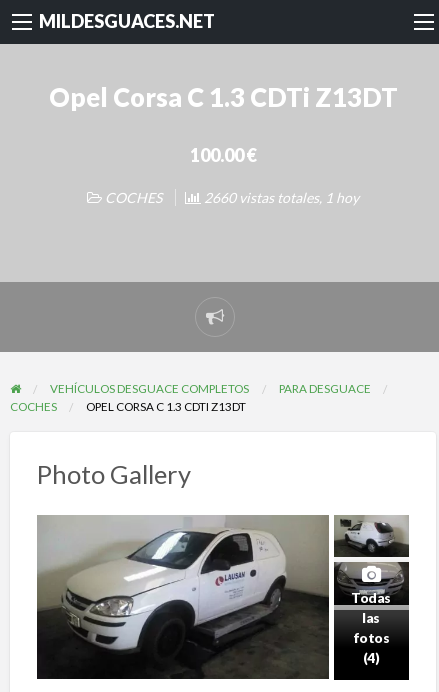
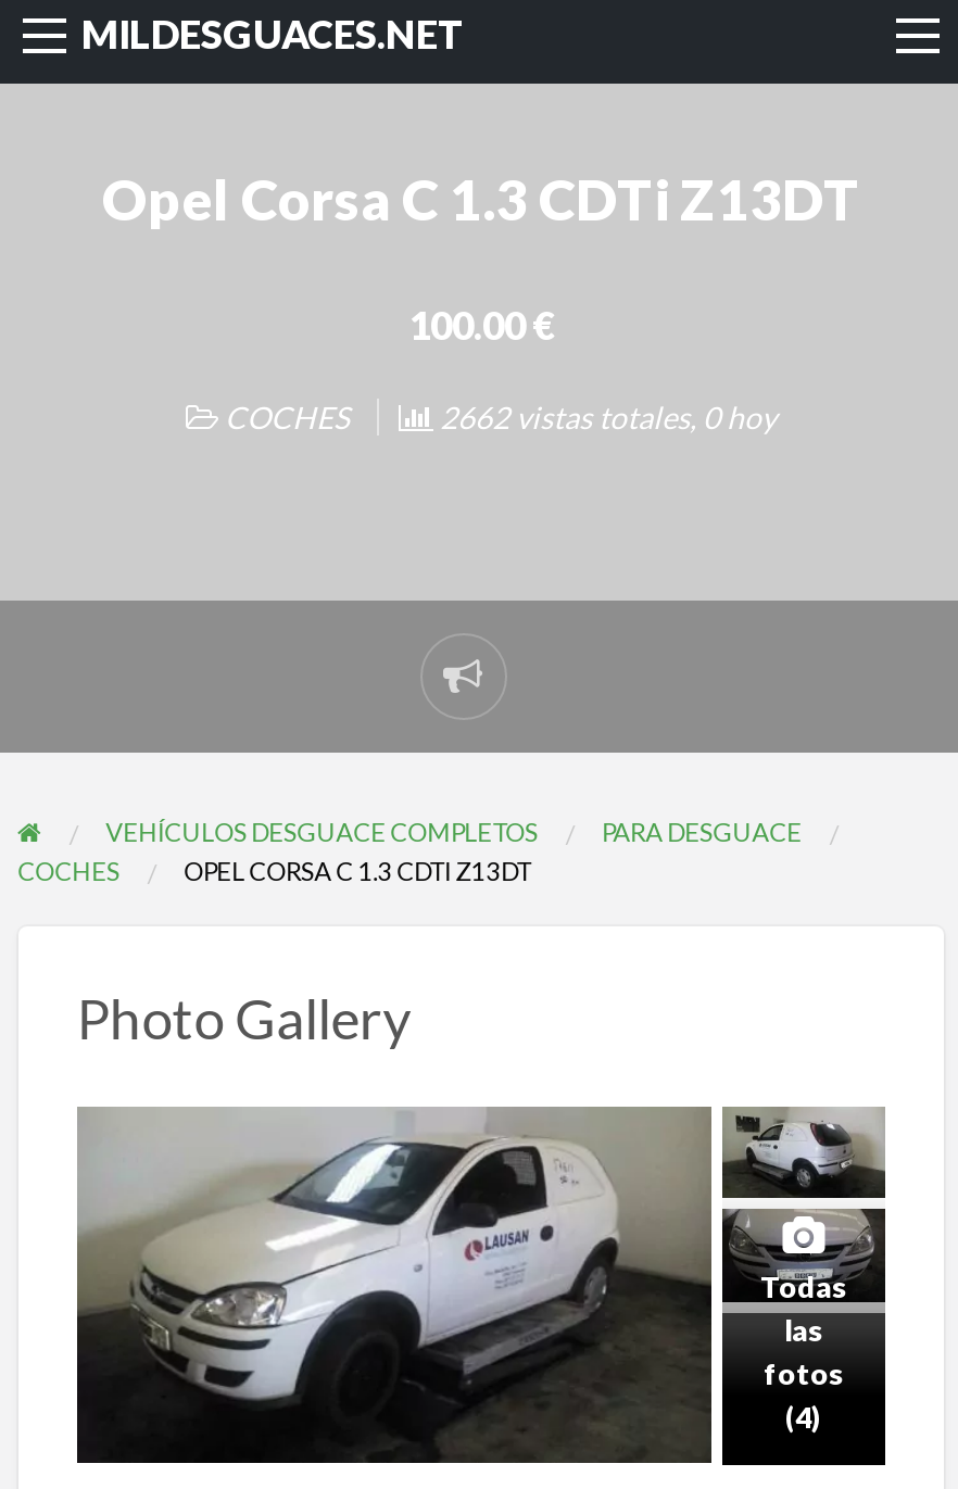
[201,189,359,206] 2660 vistas totales, 1 hoy -> [433,398,777,435] 2662 vistas totales, 0 hoy

